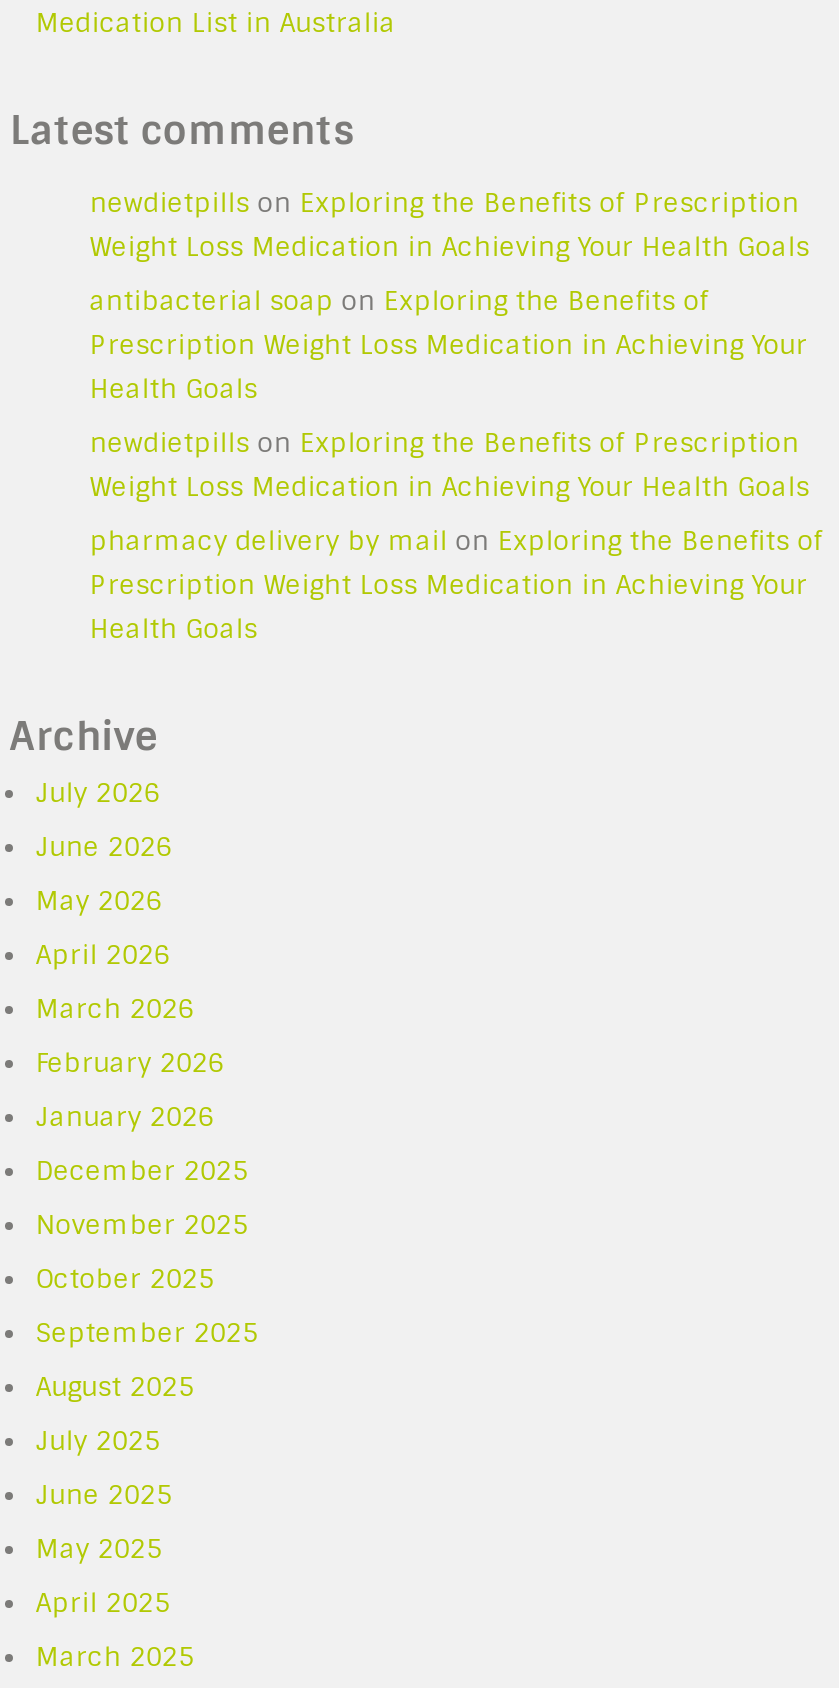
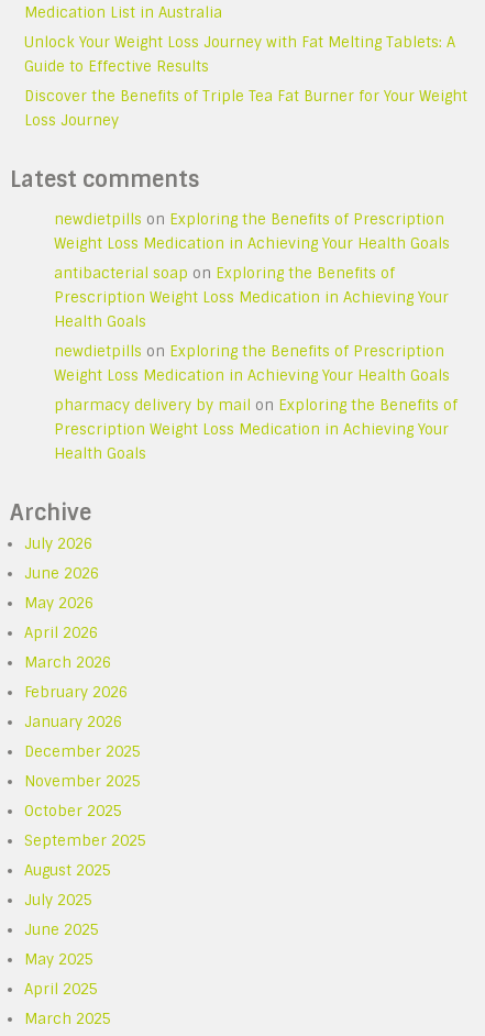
none -> [24,33,468,130] Unlock Your Weight Loss Journey with Fat Melting Tablets: A | Guide to Effective Results | Discover the Benefits of Triple Tea Fat Burner for Your Weight | Loss Journey

